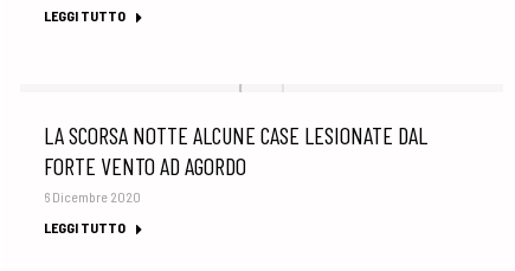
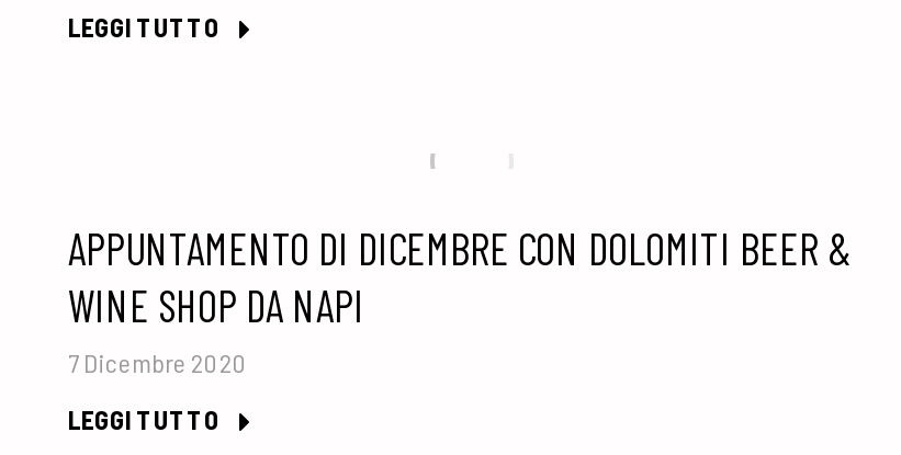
[44,121,427,205] LA SCORSA NOTTE ALCUNE CASE LESIONATE DAL | FORTE VENTO AD AGORDO | 6 Dicembre 2020 -> [68,221,849,376] APPUNTAMENTO DI DICEMBRE CON DOLOMITI BEER & | WINE SHOP DA NAPI | 7 Dicembre 2020

